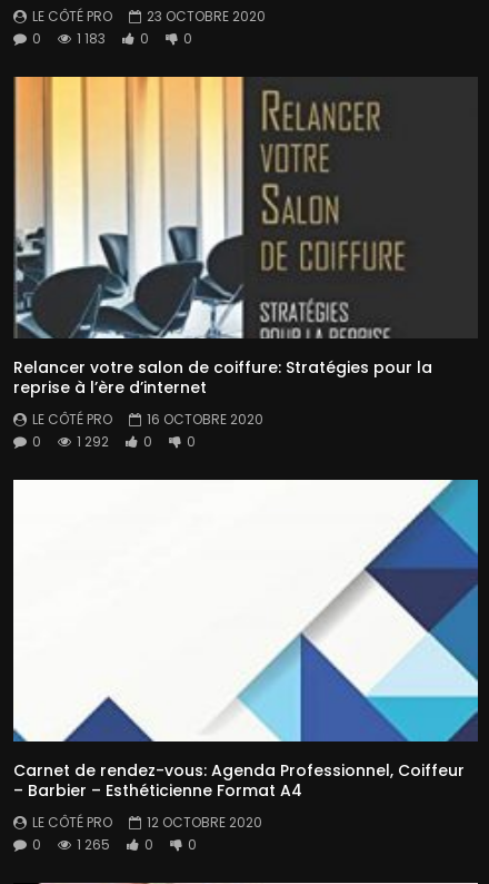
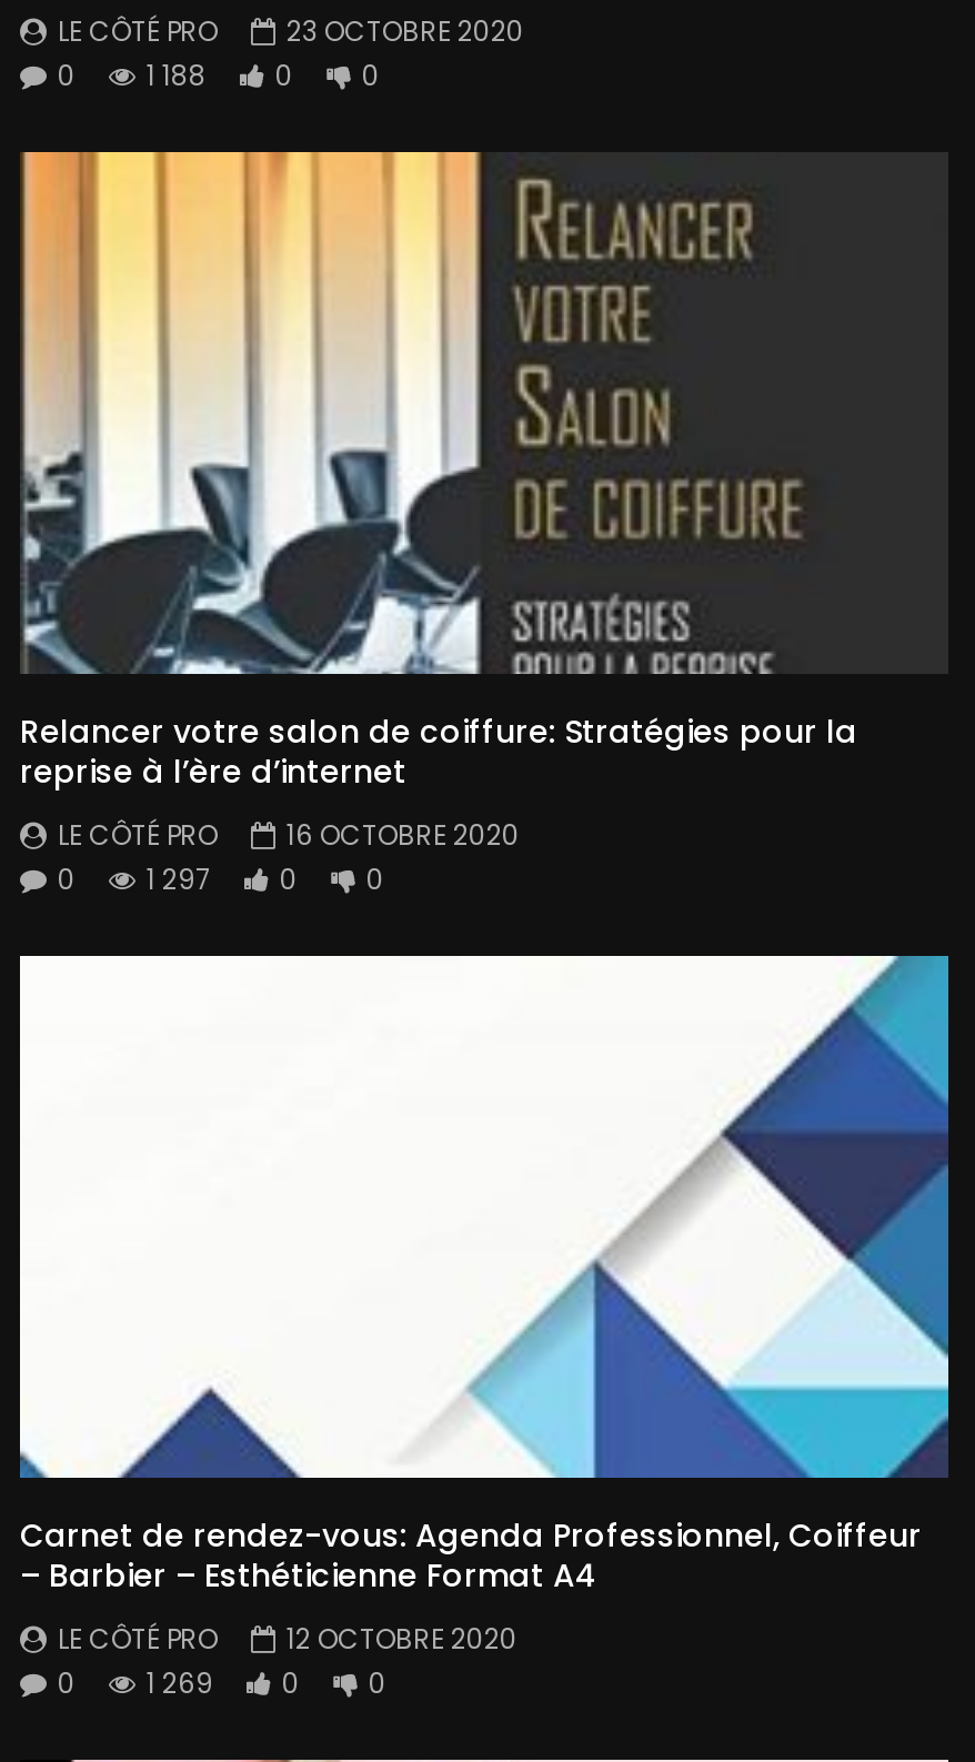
[32,29,192,47] 0 1 183 0 0 -> [58,56,380,93] 0 1 188 0 0
[32,432,196,451] 0 1 292 0 0 -> [58,860,384,898] 0 1 297 0 0
[32,835,197,854] 0 1 265 0 0 -> [58,1664,386,1702] 0 1 269 0 0

